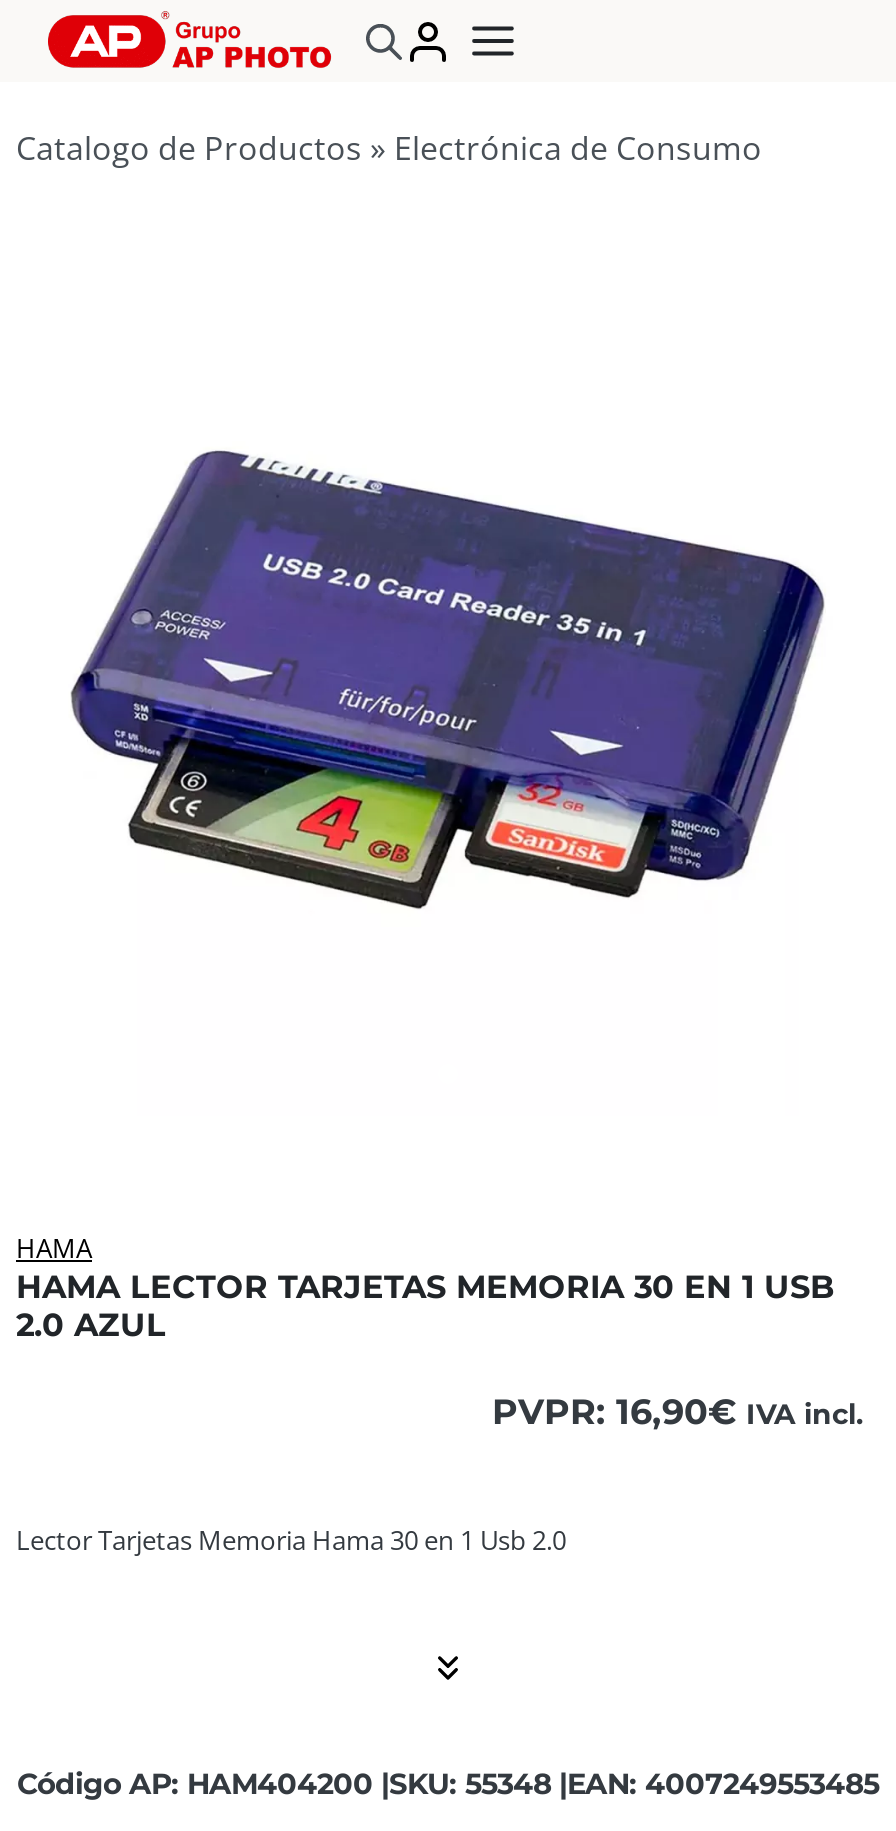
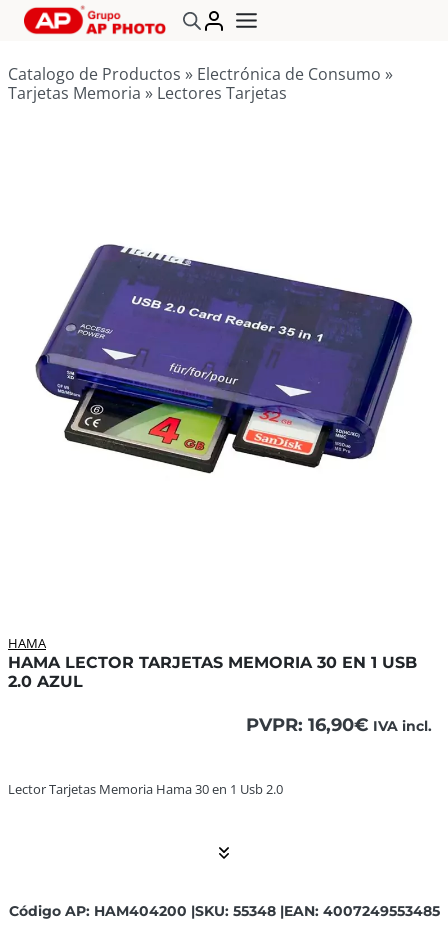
[16,126,762,170] Catalogo de Productos» Electrónica de Consumo -> [8,63,393,104] Catalogo de Productos» Electrónica de Consumo» | Tarjetas Memoria» Lectores Tarjetas

